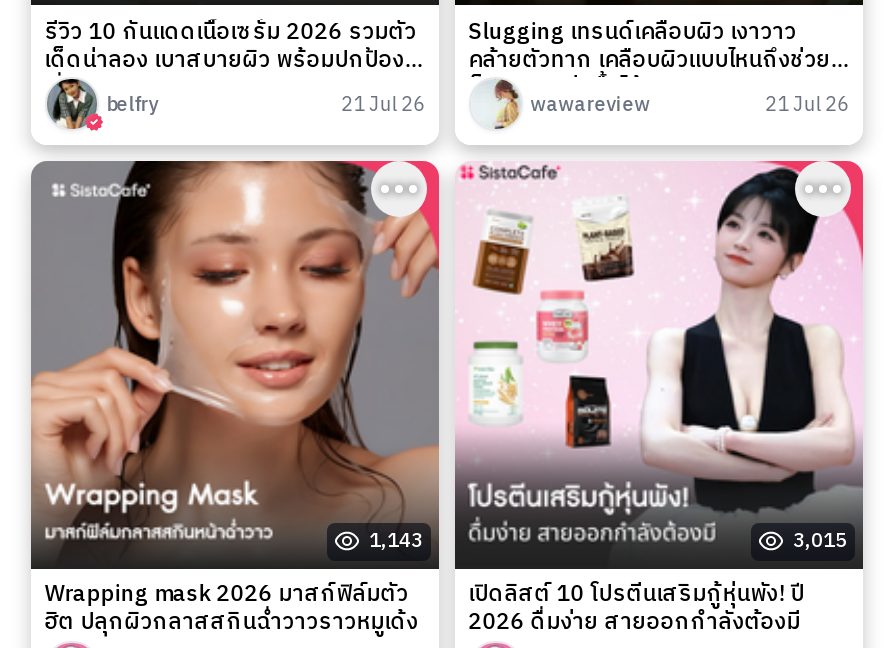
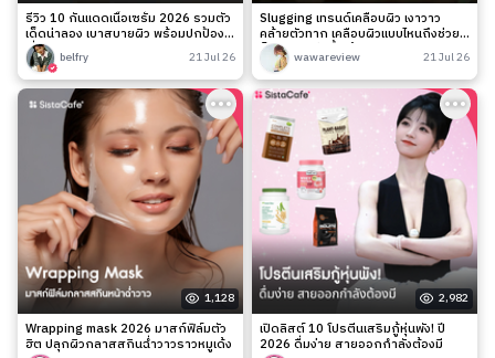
[369,525,423,557] 1,143 -> [204,290,234,308] 1,128
[793,525,847,557] 3,015 -> [439,290,468,308] 2,982

